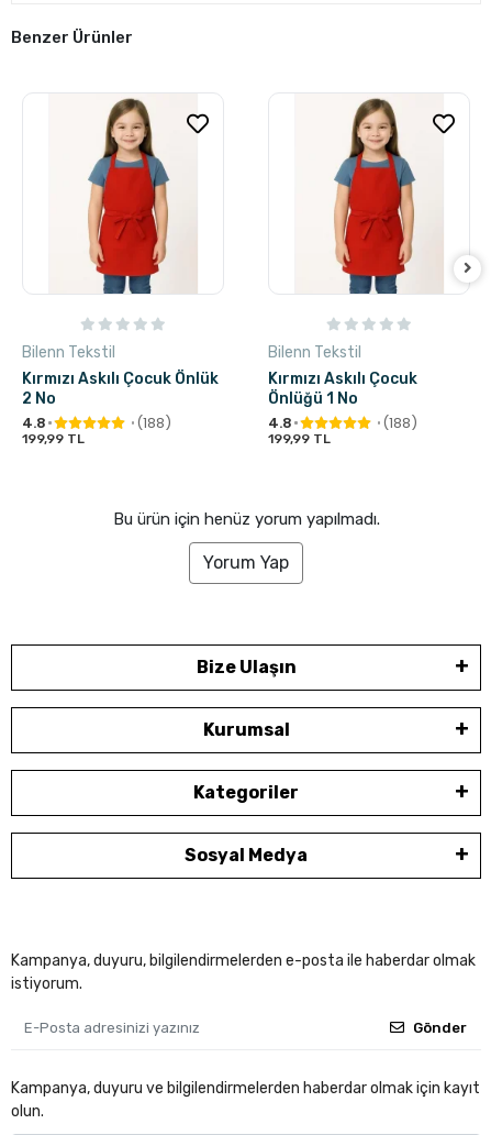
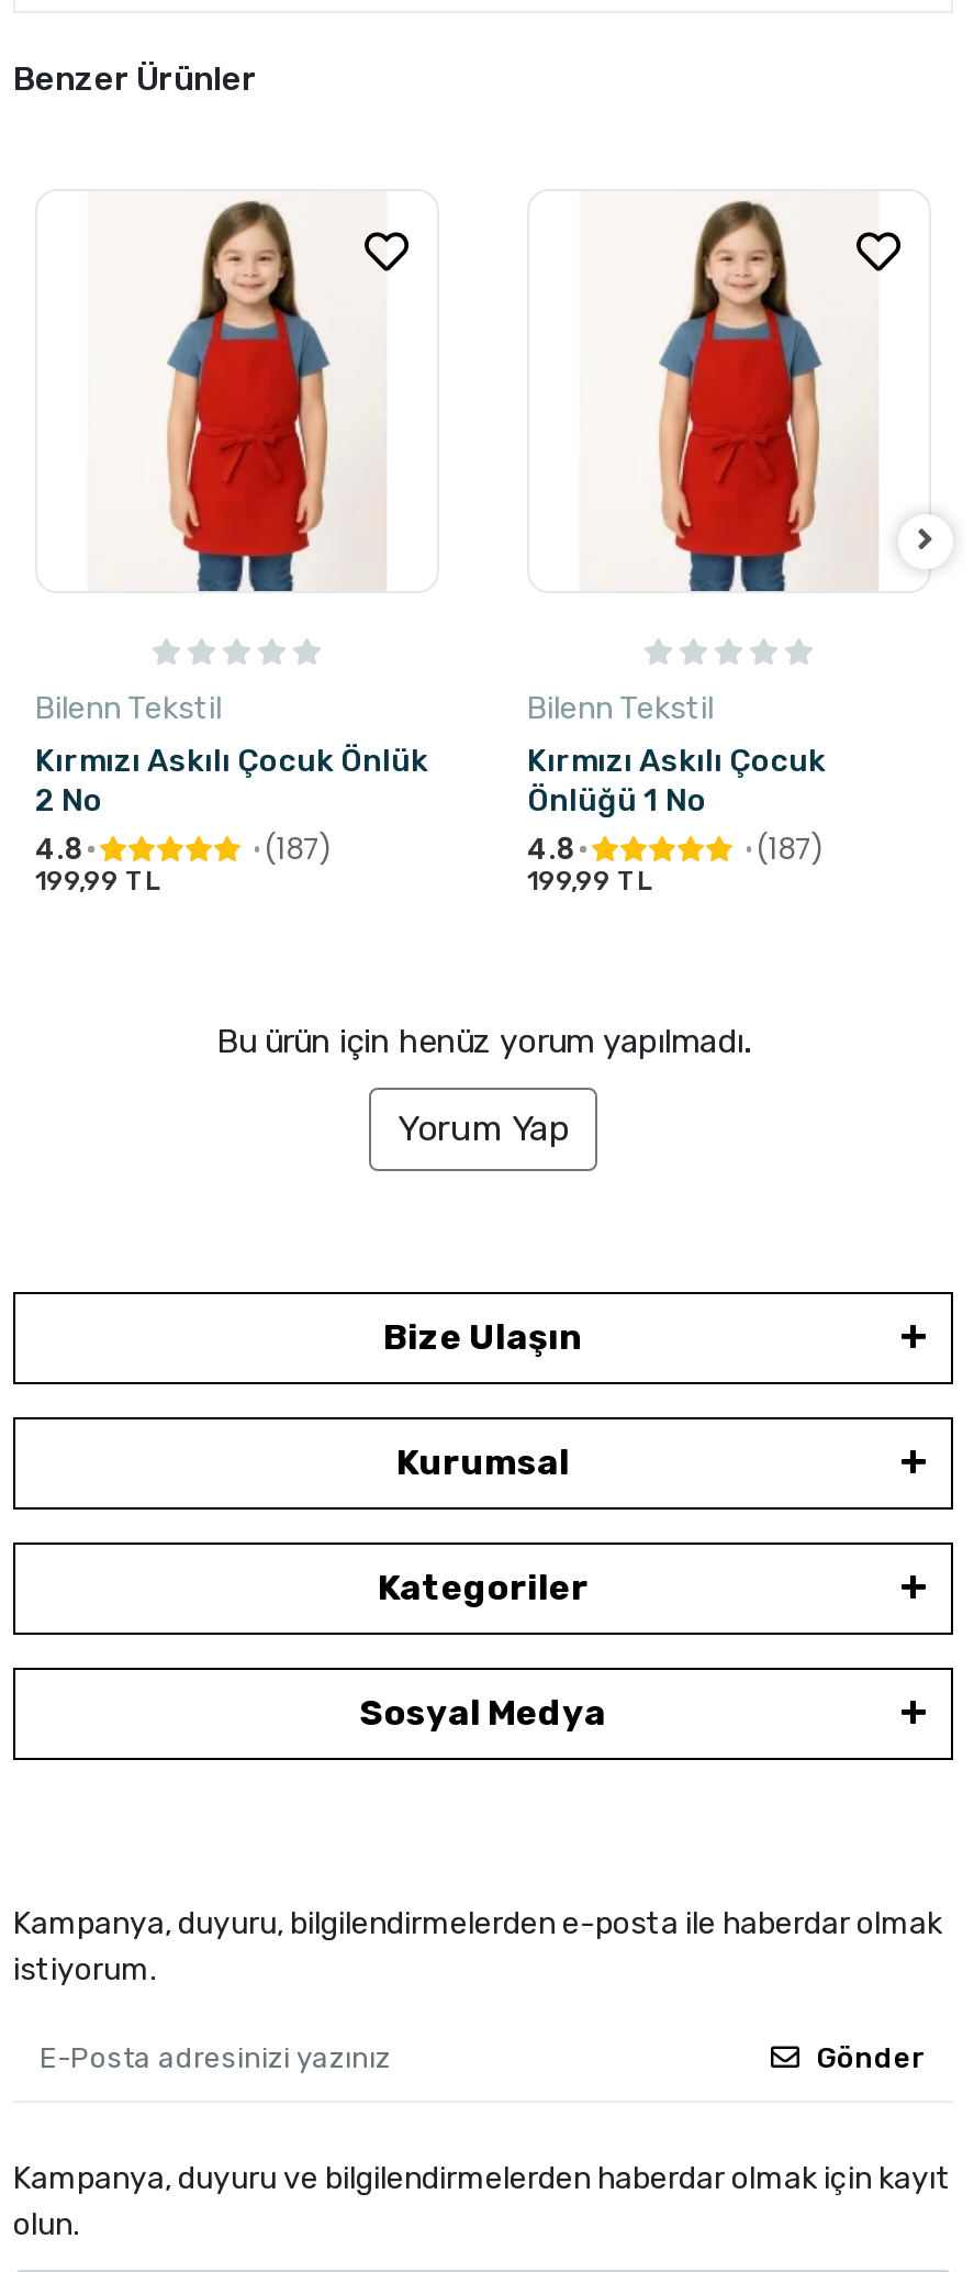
[136,412,171,433] (188) -> [264,828,332,870] (187)
[382,412,417,433] (188) -> [755,828,824,870] (187)

